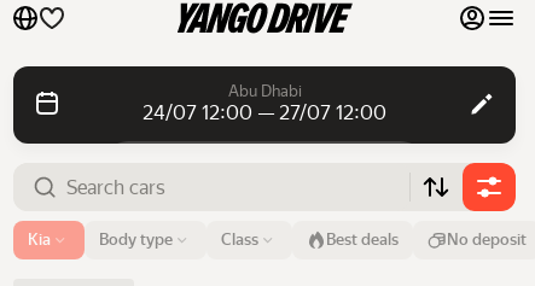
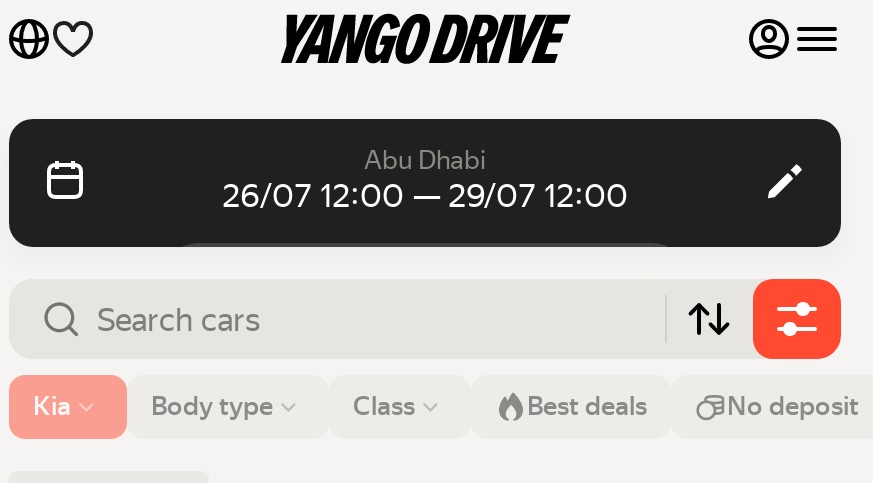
[143,101,386,124] 24/07 12:00 — 27/07 12:00 -> [222,177,628,215] 26/07 12:00 — 29/07 12:00

